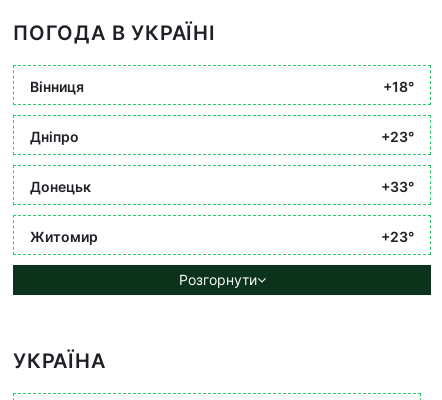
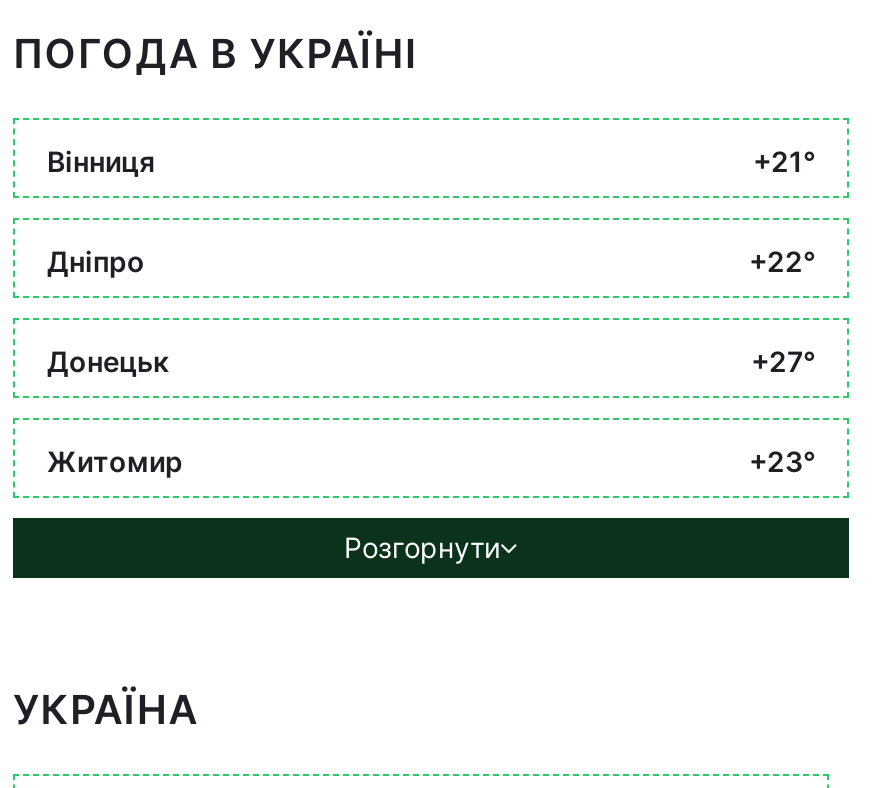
[383,77,414,94] +18° -> [753,143,815,177] +21°
[381,127,414,144] +23° -> [749,243,815,277] +22°
[381,177,414,194] +33° -> [751,343,815,377] +27°

